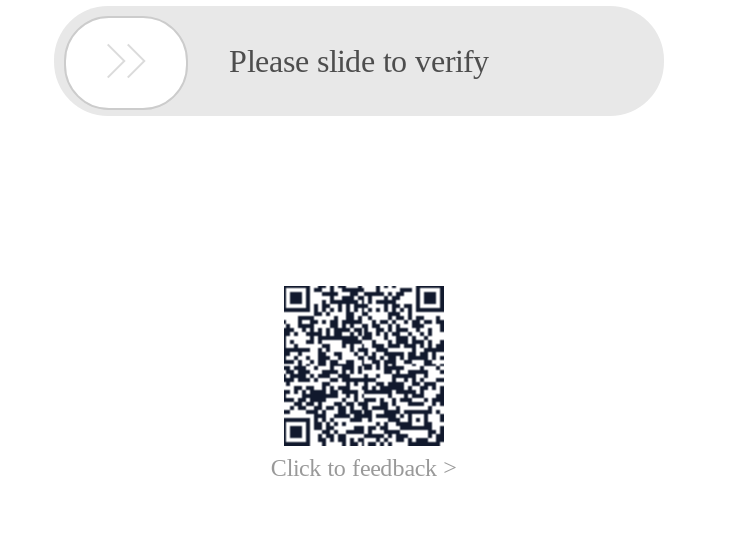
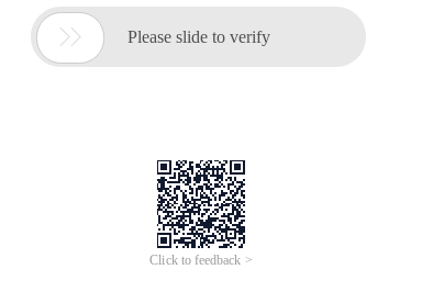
[282,284,444,448] [image] -> [157,159,246,249] [image]

